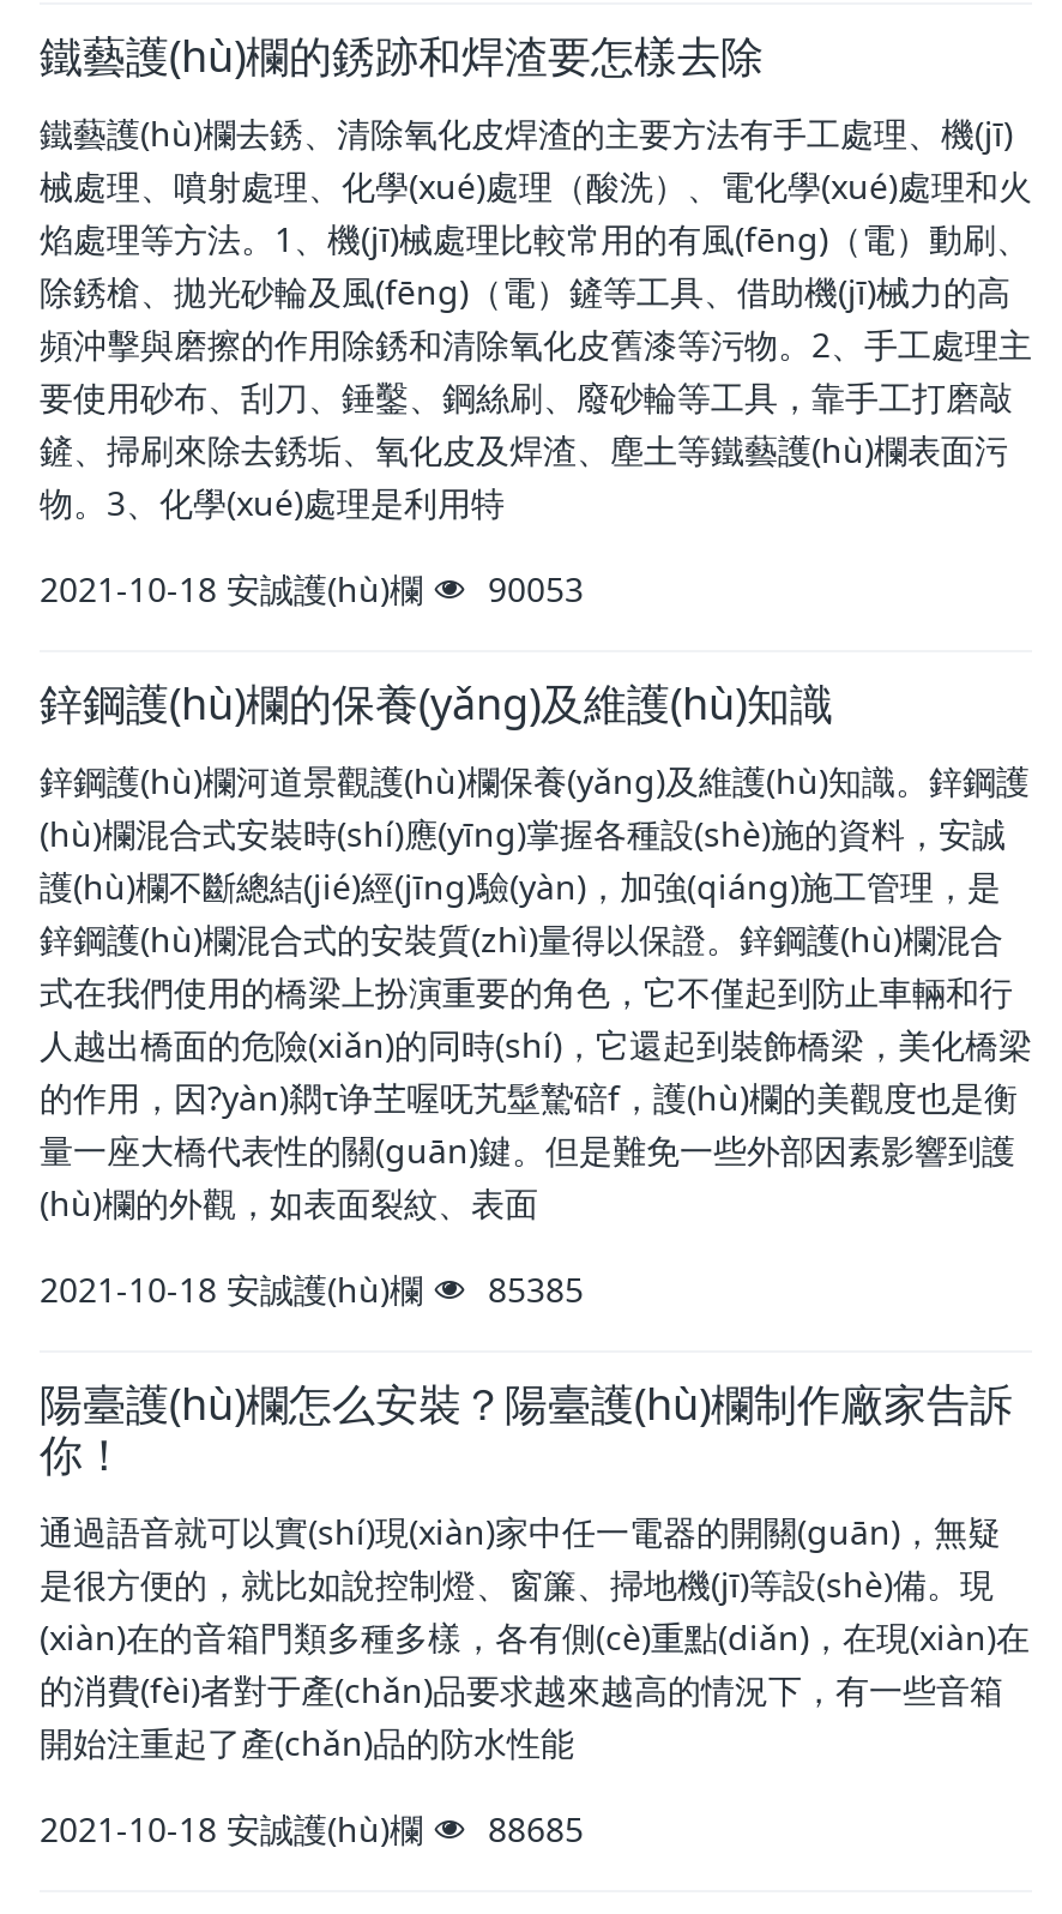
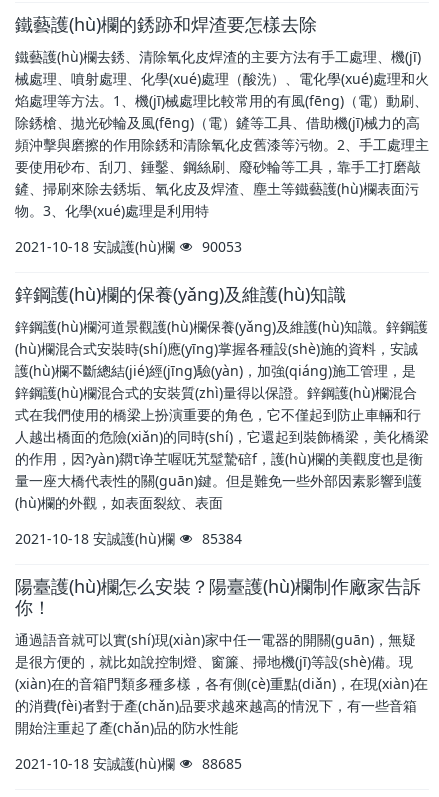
[40,1266,584,1312] 2021-10-18 安誠護(hù)欄 85385 -> [15,529,242,548] 2021-10-18 安誠護(hù)欄 85384

